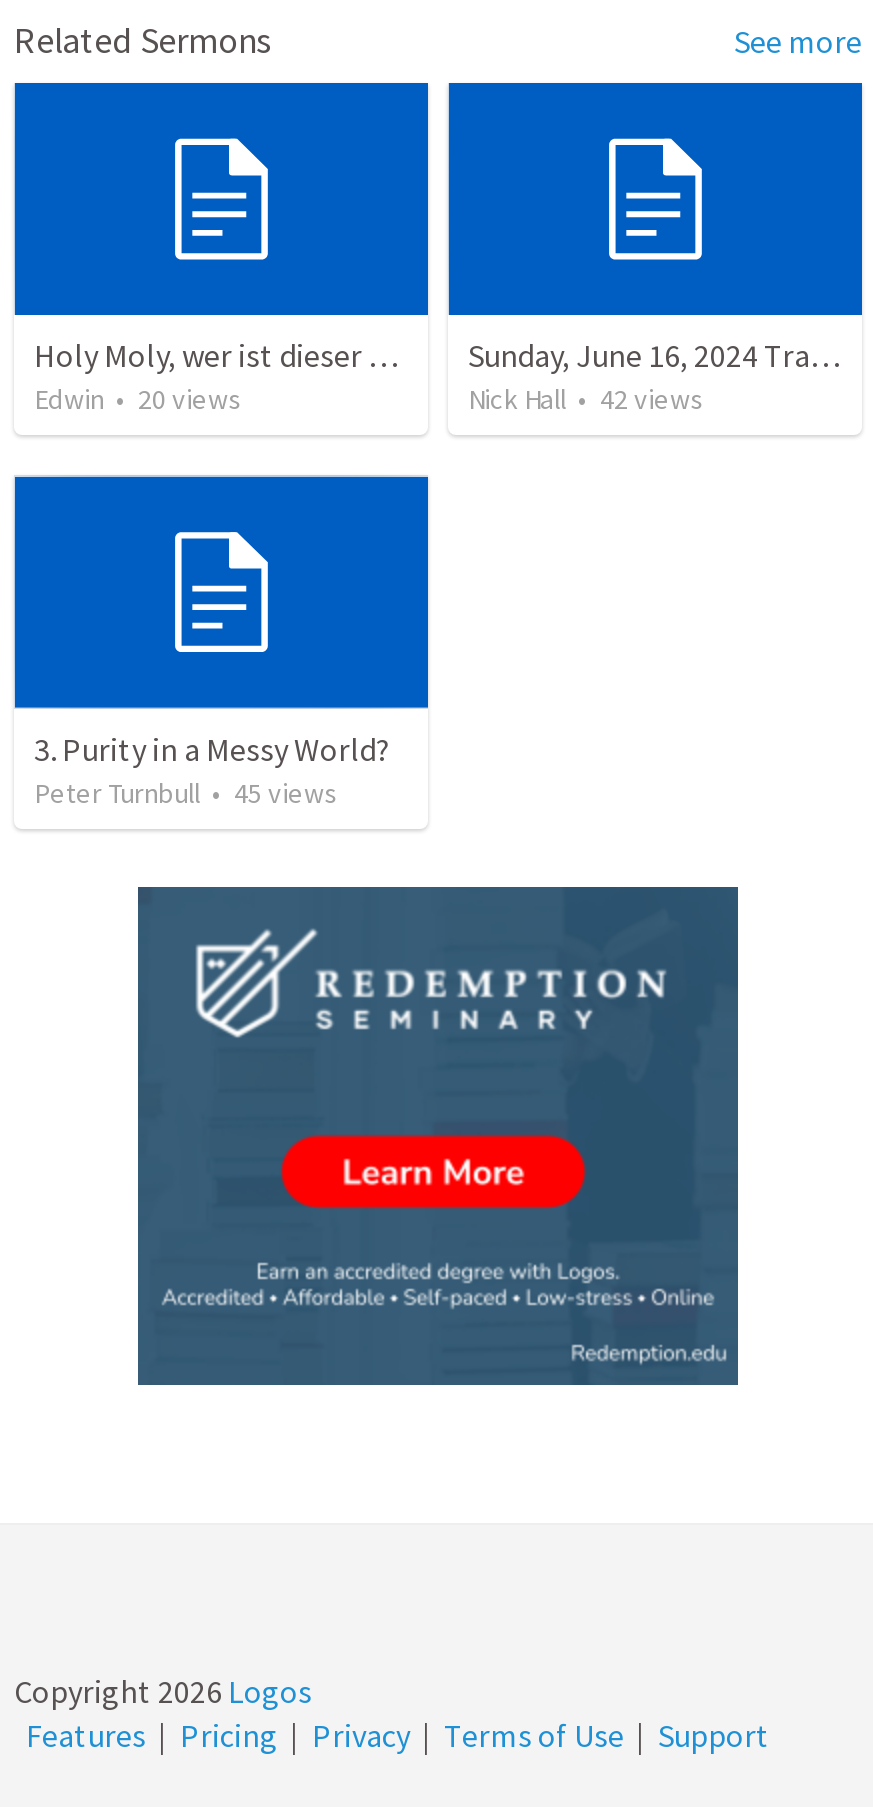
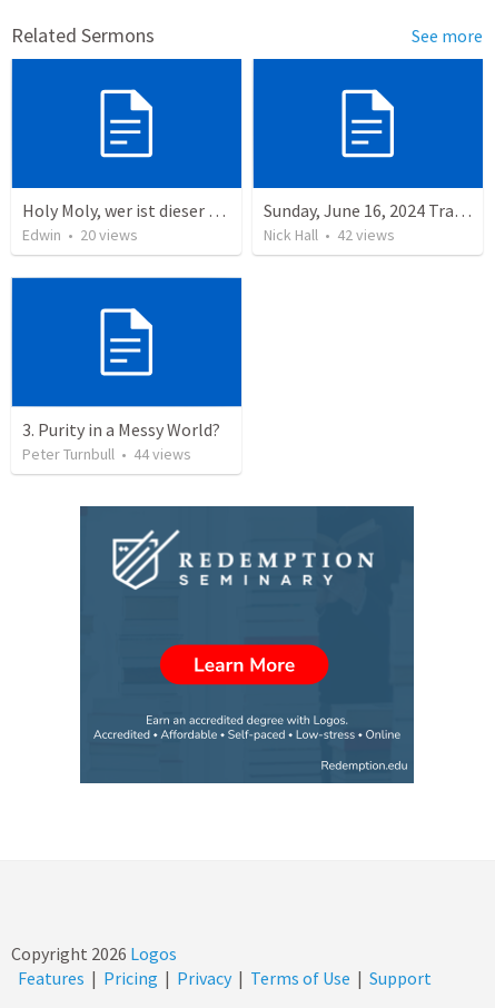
[34,775,338,811] Peter Turnbull • 45 views -> [22,444,191,464] Peter Turnbull • 44 views

